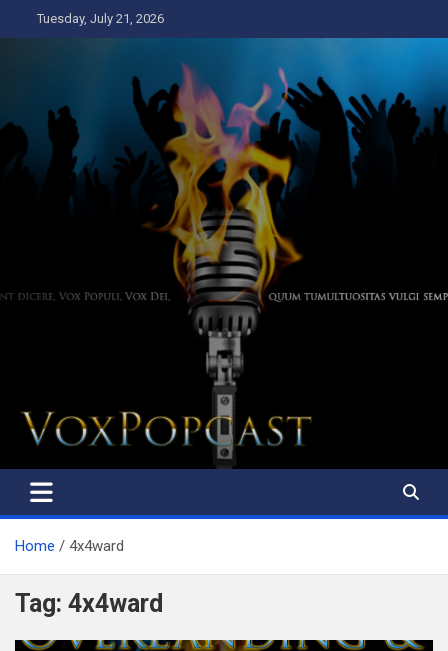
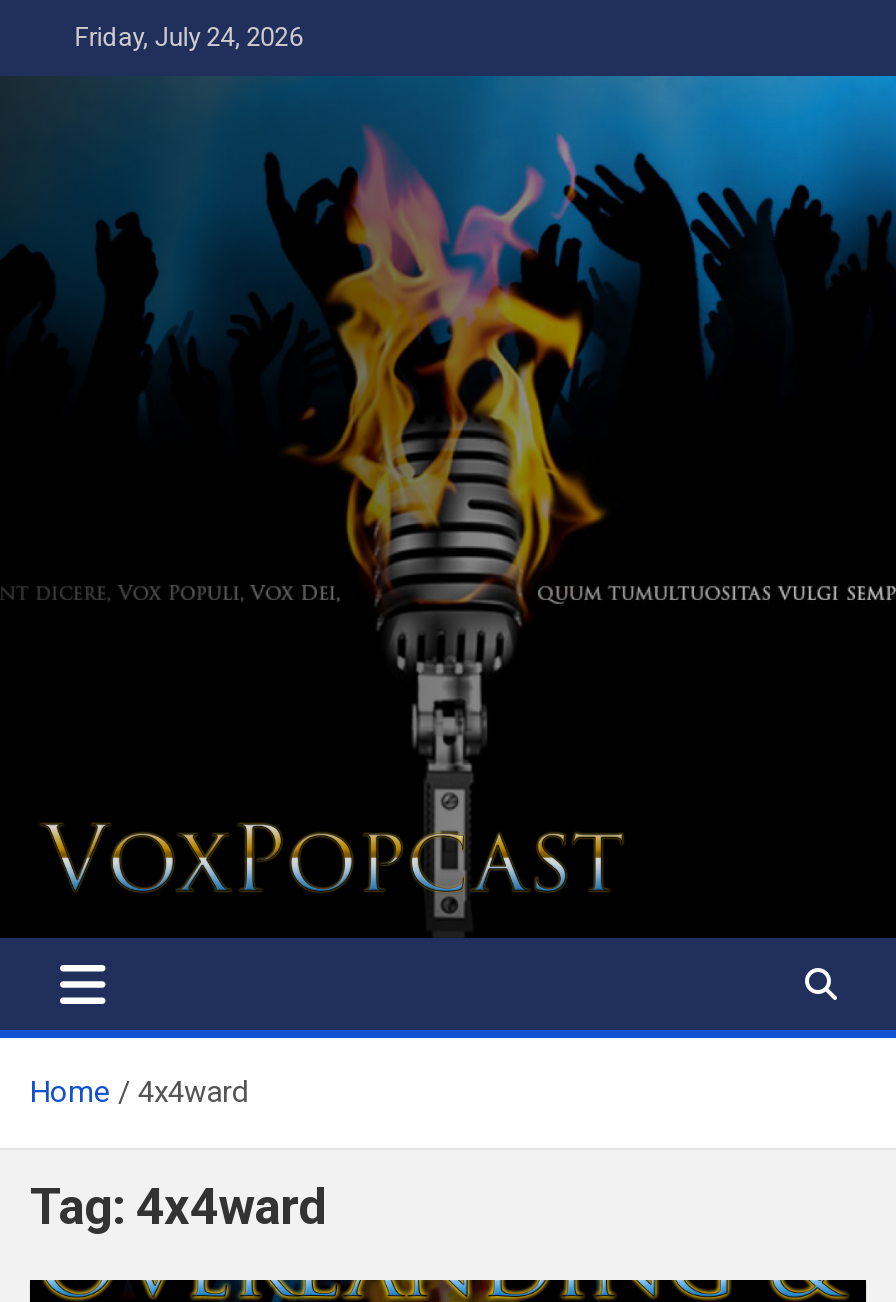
[31,11,164,26] Tuesday, July 21, 2026 -> [62,22,302,52] Friday, July 24, 2026

